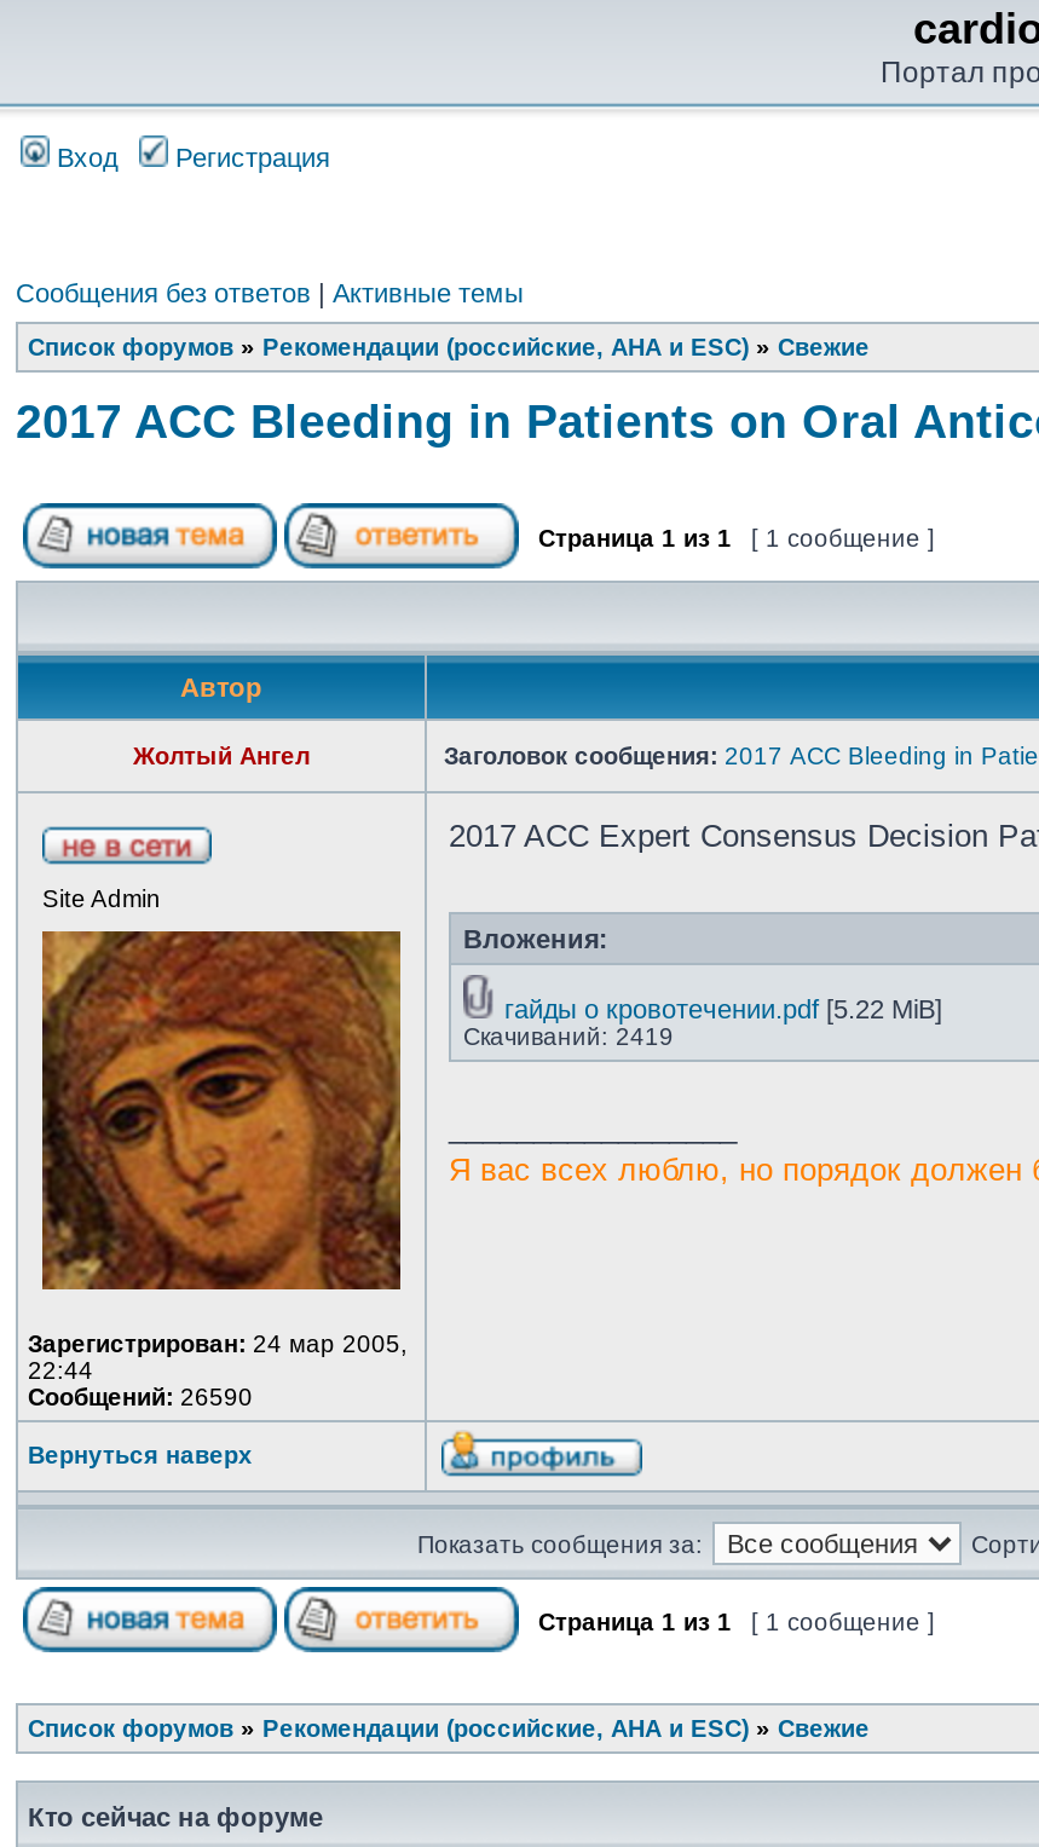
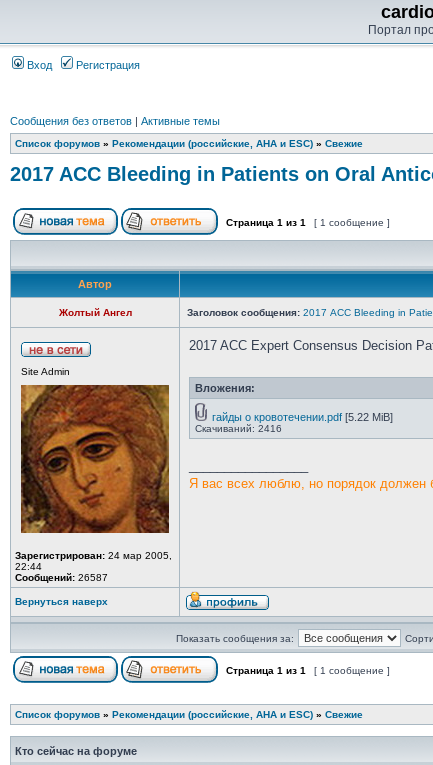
[463,1023,674,1050] Скачиваний: 2419 -> [195,423,282,434] Скачиваний: 2416
[28,1384,253,1410] Сообщений: 26590 -> [15,572,108,583] Сообщений: 26587

